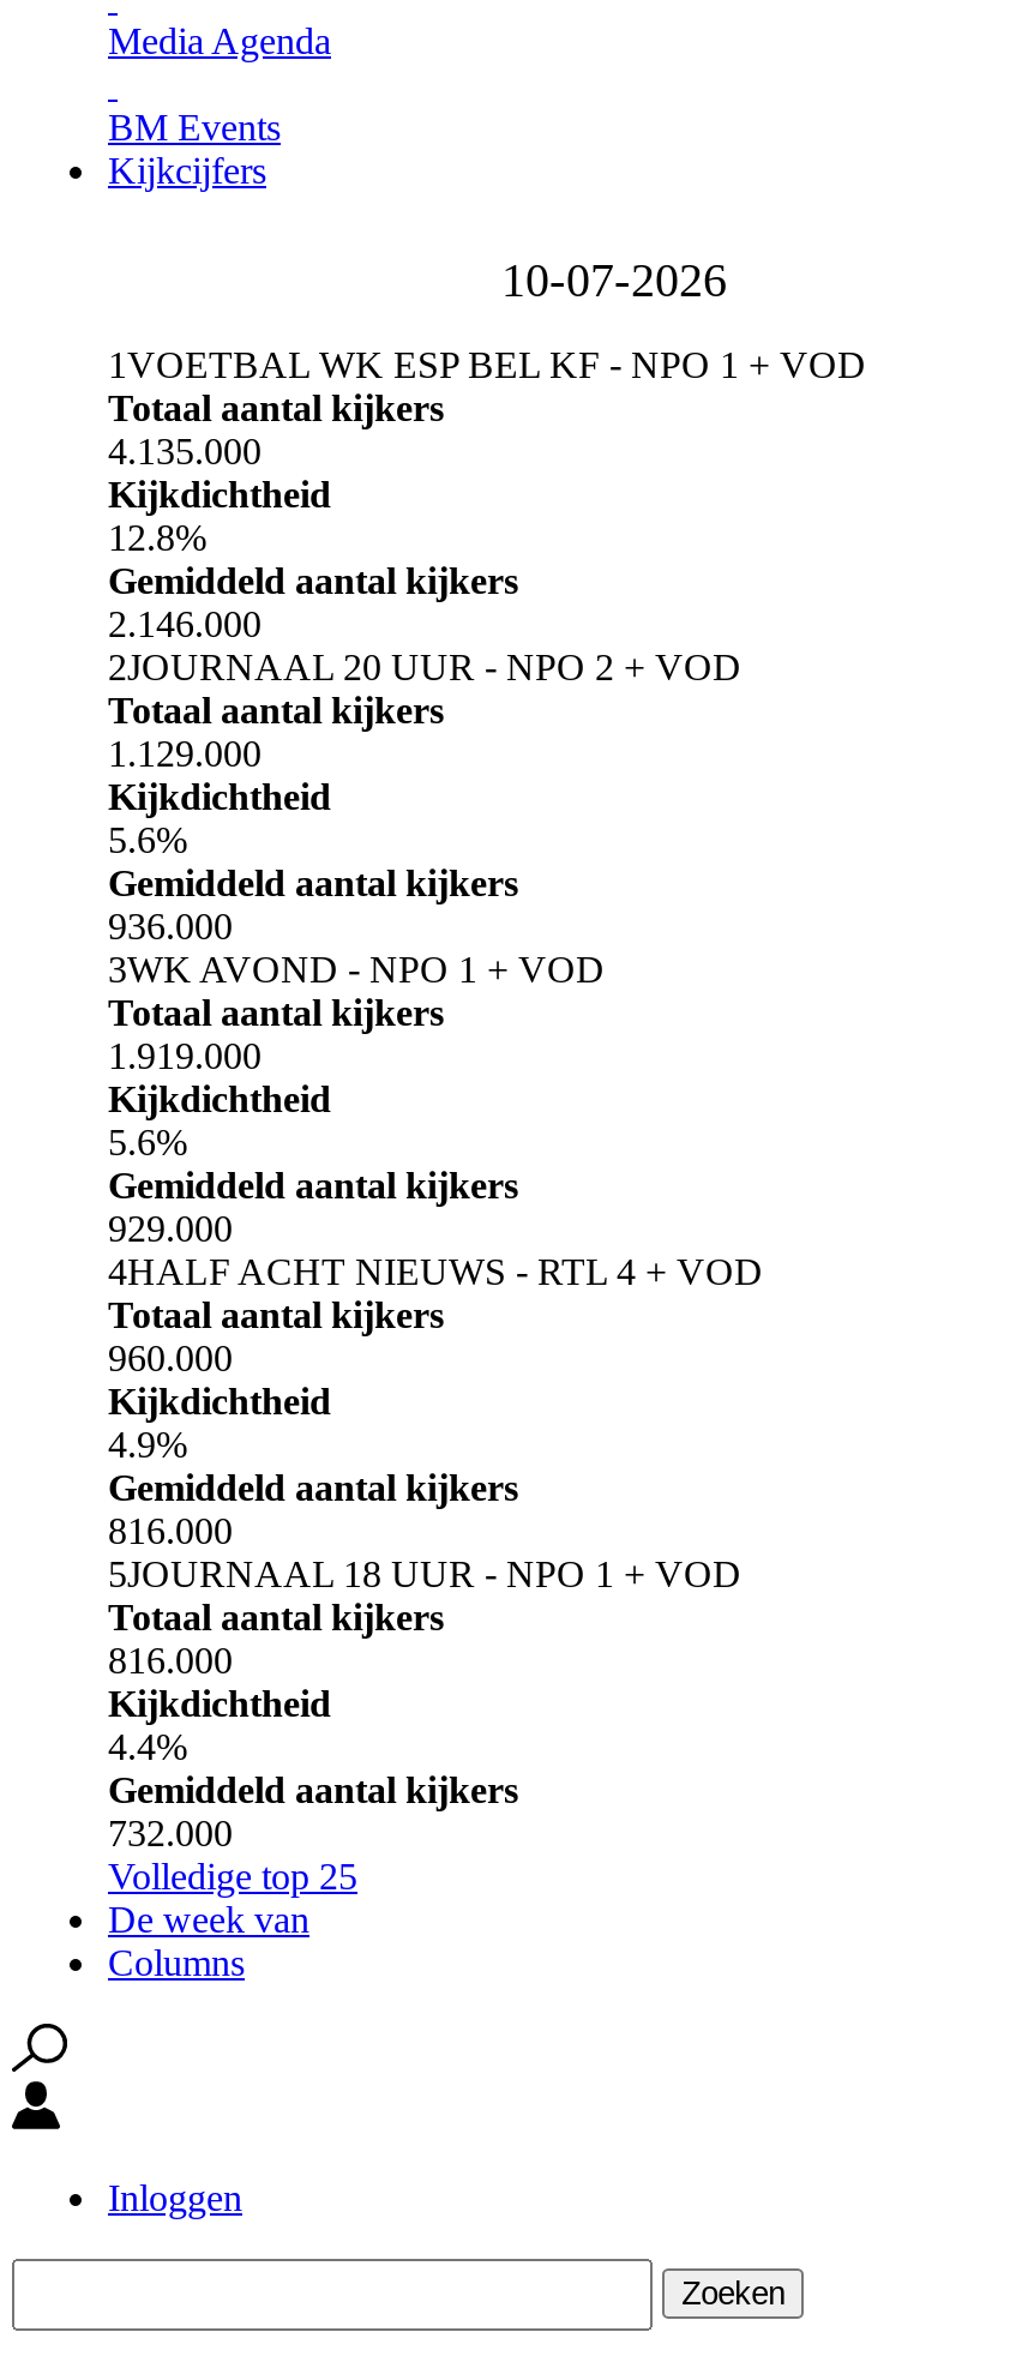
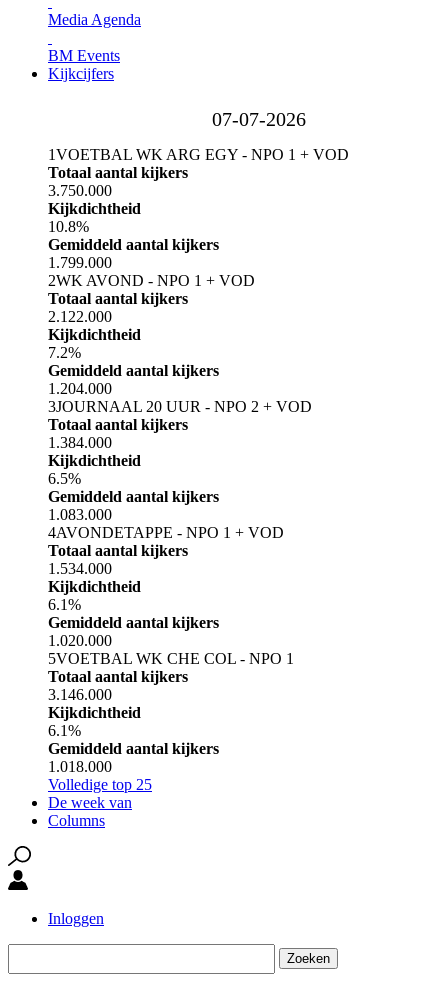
[501,253,727,306] 10-07-2026 -> [212,108,306,130] 07-07-2026
[108,344,866,385] 1 VOETBAL WK ESP BEL KF - NPO 1 + VOD -> [48,146,349,163] 1 VOETBAL WK ARG EGY - NPO 1 + VOD
[108,431,261,471] 4.135.000 -> [48,182,112,199] 3.750.000
[108,517,206,558] 12.8% -> [48,218,89,235] 10.8%
[108,603,741,687] 2.146.000 | 2JOURNAAL 20 UUR - NPO 2 + VOD -> [48,254,255,289] 1.799.000 | 2WK AVOND - NPO 1 + VOD
[108,733,261,774] 1.129.000 -> [48,308,112,325] 2.122.000
[108,819,187,860] 5.6% -> [48,344,81,361] 7.2%
[108,906,605,990] 936.000 | 3WK AVOND - NPO 1 + VOD -> [48,380,312,415] 1.204.000 | 3JOURNAAL 20 UUR - NPO 2 + VOD
[108,1035,261,1076] 1.919.000 -> [48,434,112,451] 1.384.000
[108,1122,187,1162] 5.6% -> [48,470,81,487] 6.5%
[108,1208,763,1292] 929.000 | 4HALF ACHT NIEUWS - RTL 4 + VOD -> [48,506,284,541] 1.083.000 | 4AVONDETAPPE - NPO 1 + VOD
[108,1338,233,1378] 960.000 -> [48,560,112,577] 1.534.000
[108,1424,187,1465] 4.9% -> [48,596,81,613] 6.1%
[108,1510,741,1594] 816.000 | 5JOURNAAL 18 UUR - NPO 1 + VOD -> [48,632,294,667] 1.020.000 | 5VOETBAL WK CHE COL - NPO 1
[108,1640,233,1681] 816.000 -> [48,686,112,703] 3.146.000
[108,1726,187,1767] 4.4% -> [48,722,81,739] 6.1%
[108,1813,233,1853] 732.000 -> [48,758,112,775] 1.018.000

